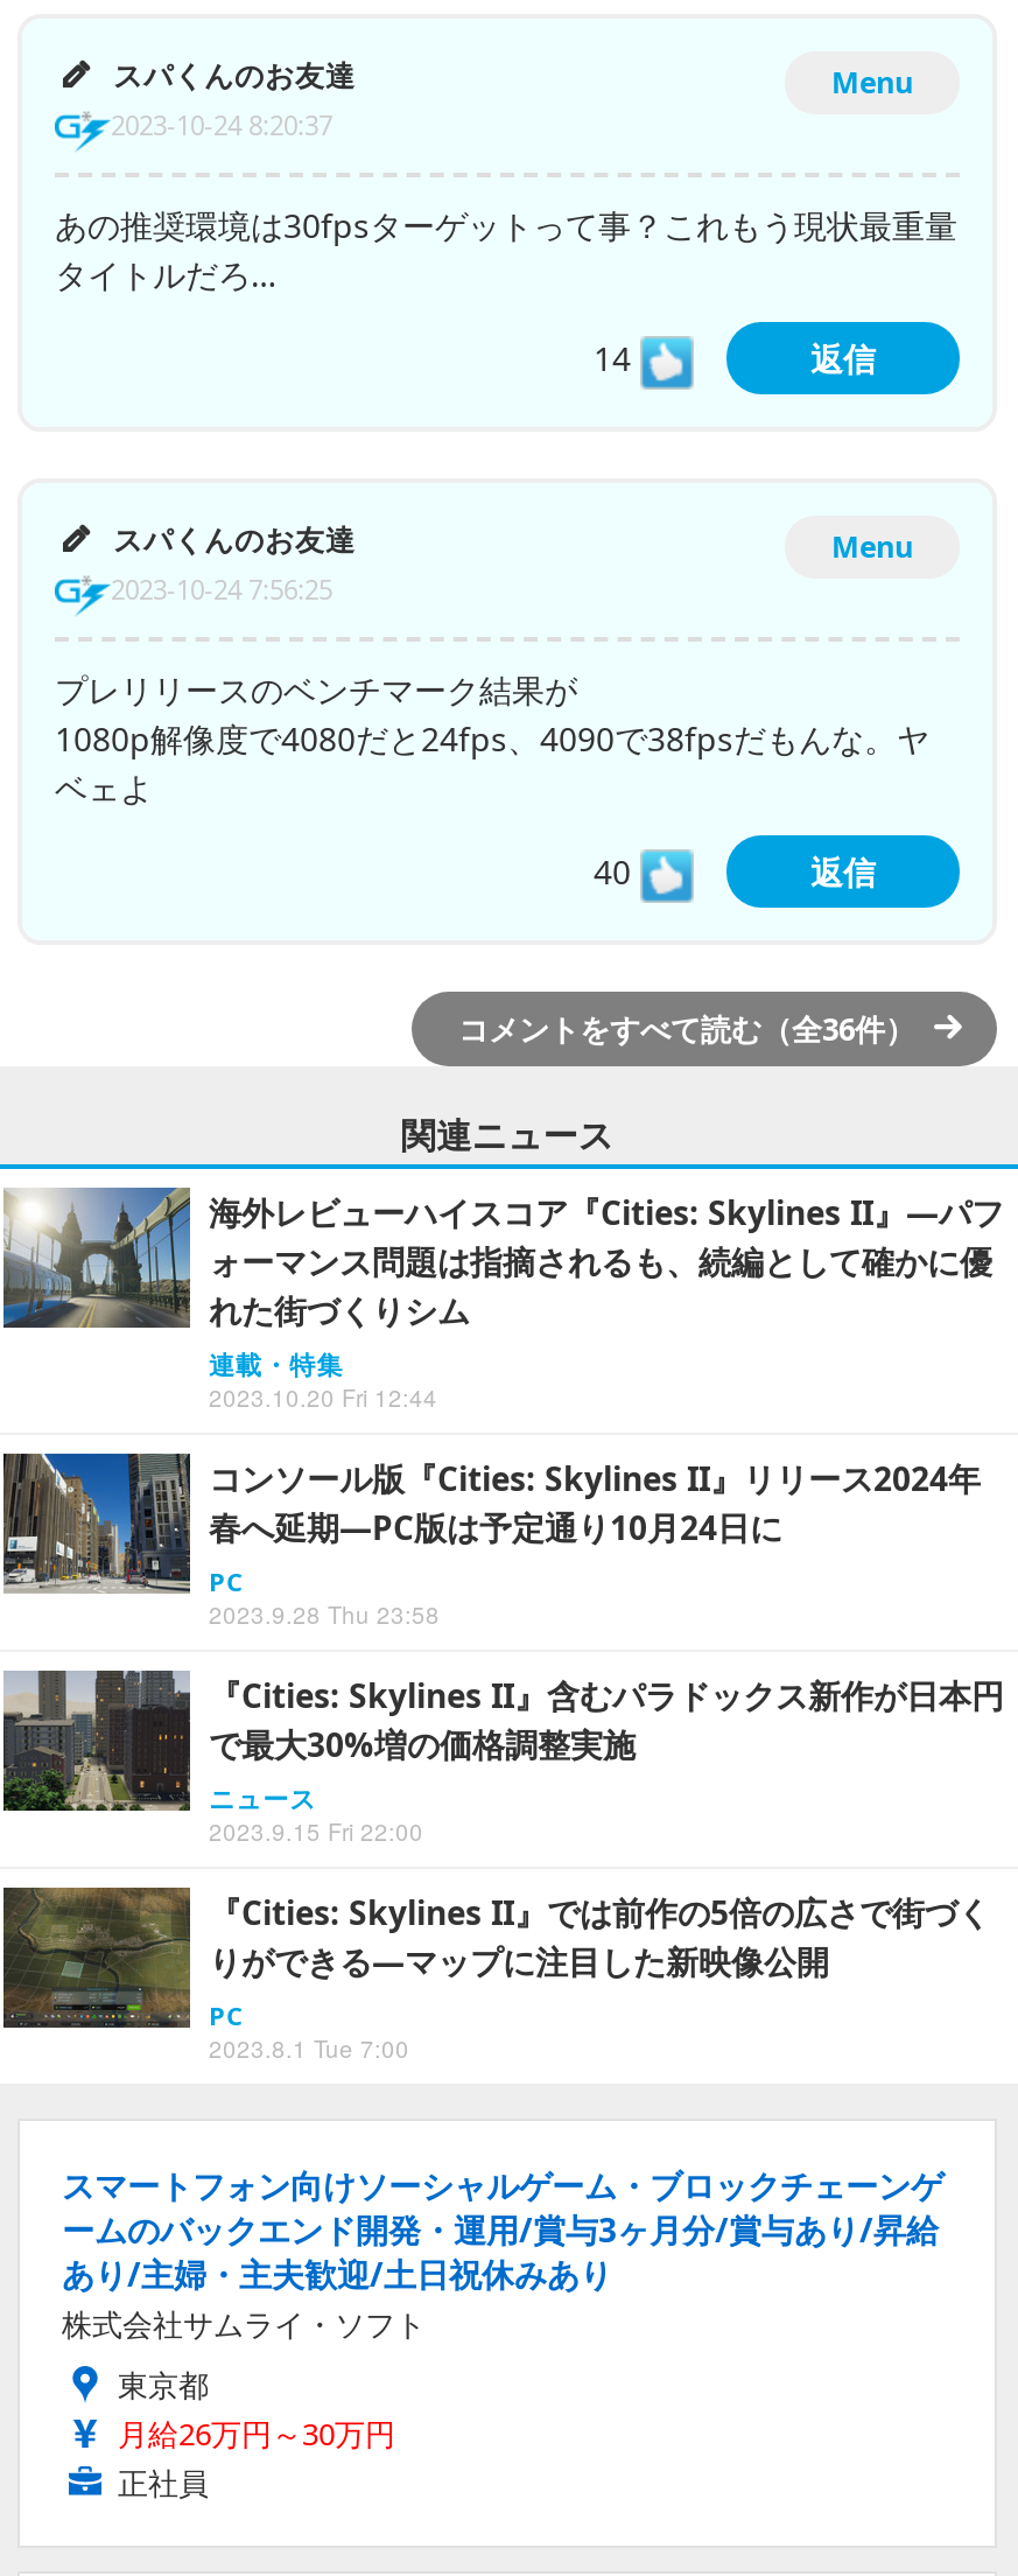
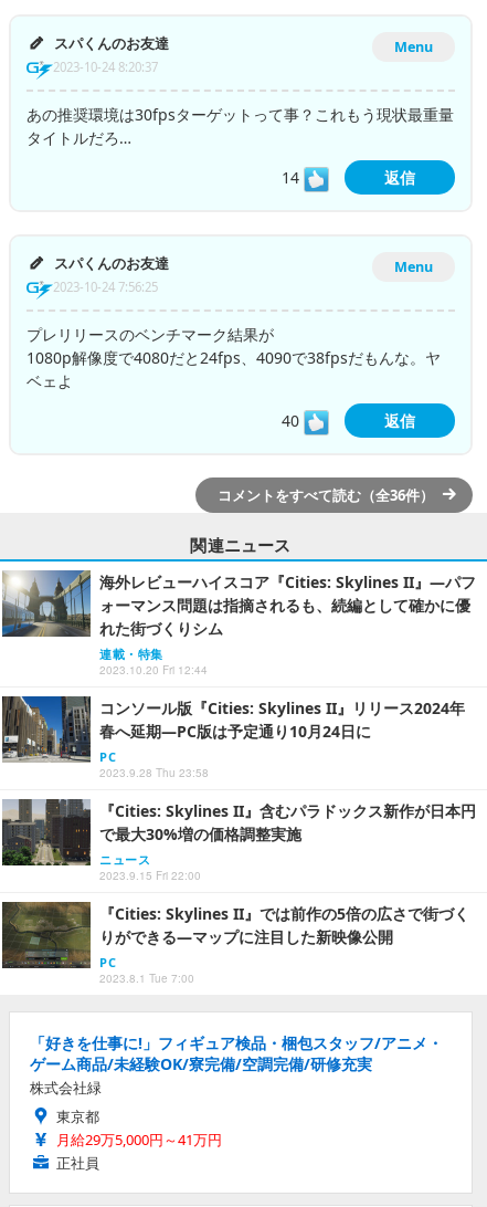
[62,2163,943,2345] スマートフォン向けソーシャルゲーム・ブロックチェーンゲ | ームのバックエンド開発・運用/賞与3ヶ月分/賞与あり/昇給 | あり/主婦・主夫歓迎/土日祝休みあり | 株式会社サムライ・ソフト -> [30,1032,443,1098] 「好きを仕事に!」フィギュア検品・梱包スタッフ/アニメ・ | ゲーム商品/未経験OK/寮完備/空調完備/研修充実 | 株式会社緑
[118,2413,395,2455] 月給26万円～30万円 -> [56,1130,222,1150] 月給29万5,000円～41万円

